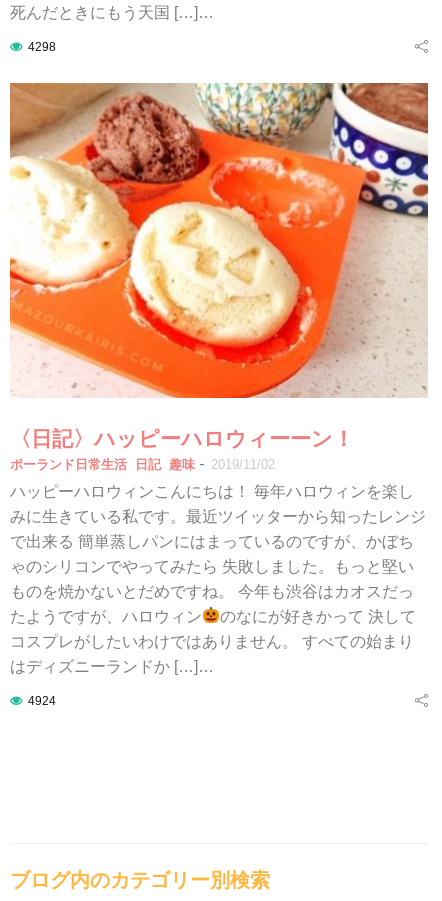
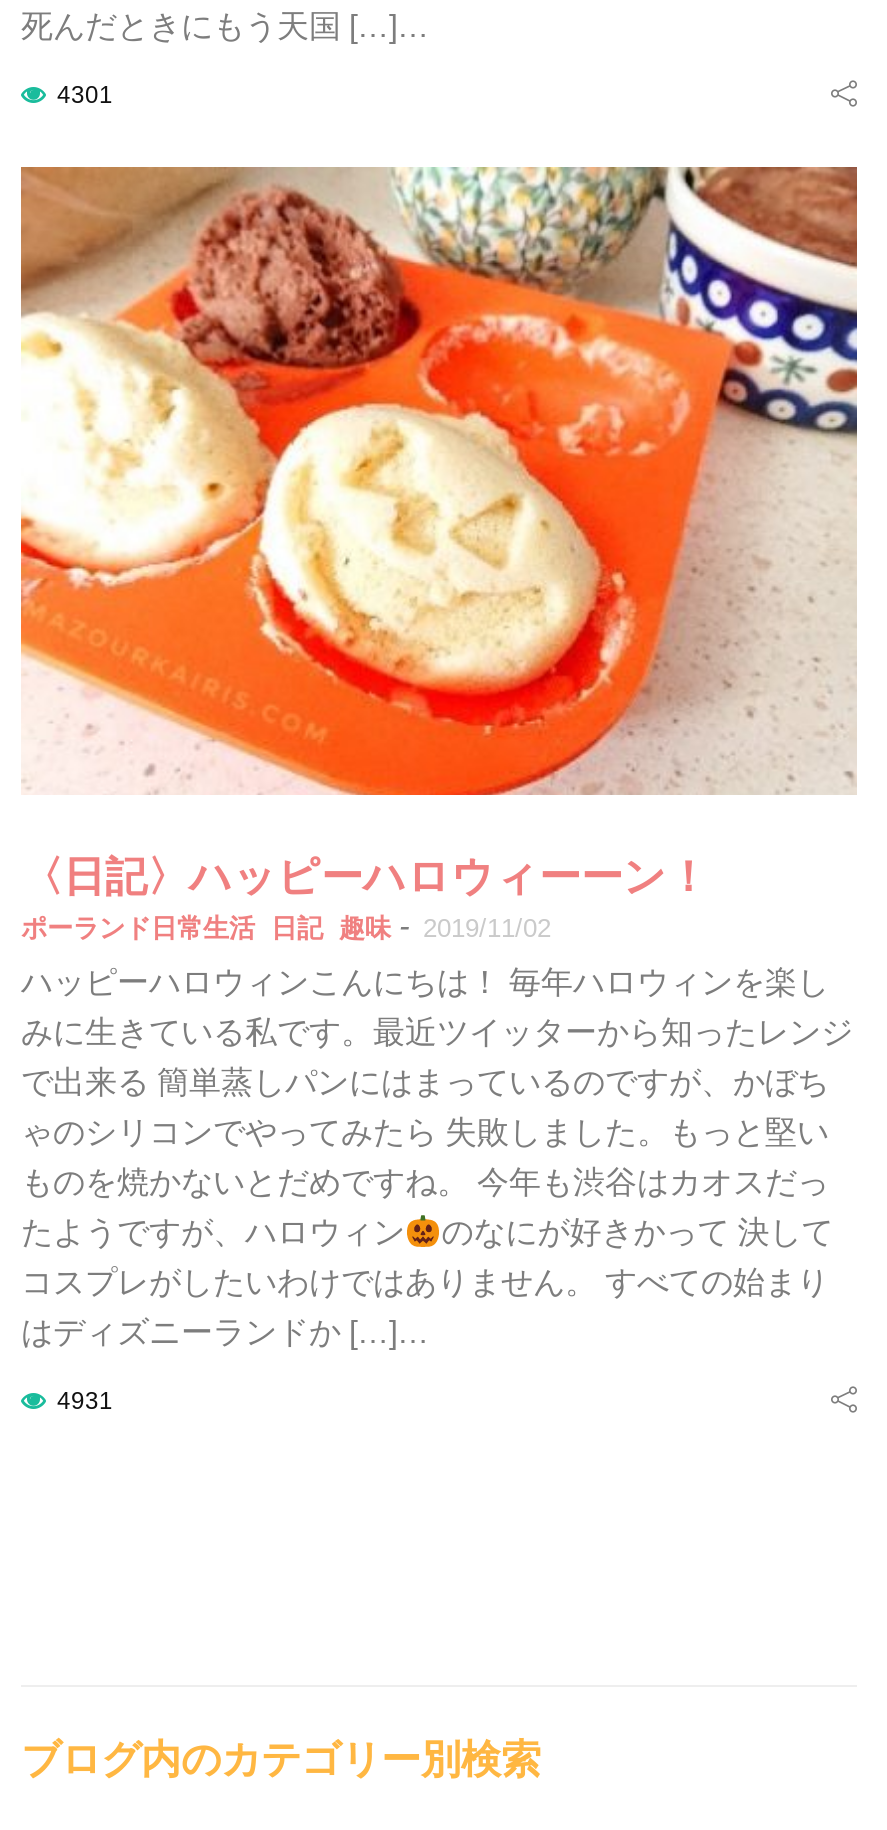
[28,40,56,54] 4298 -> [57,80,113,108] 4301
[28,694,56,708] 4924 -> [57,1387,113,1415] 4931

